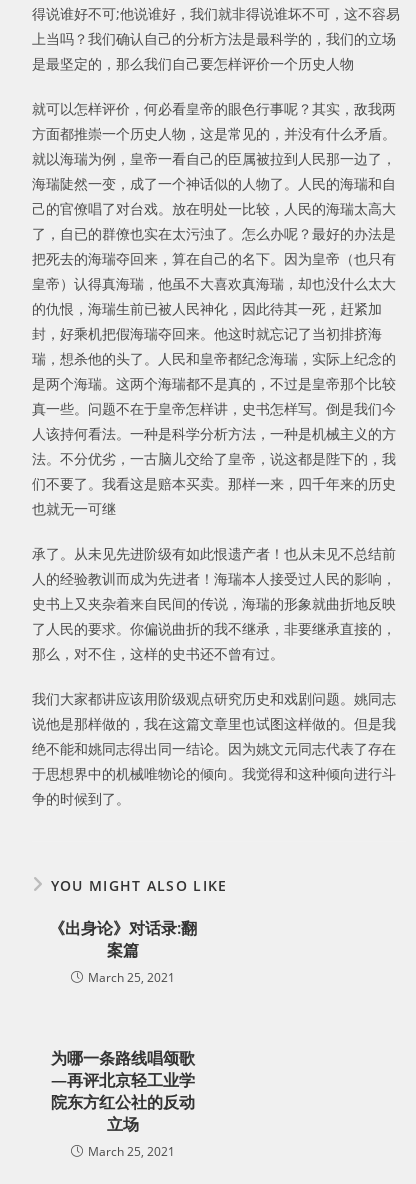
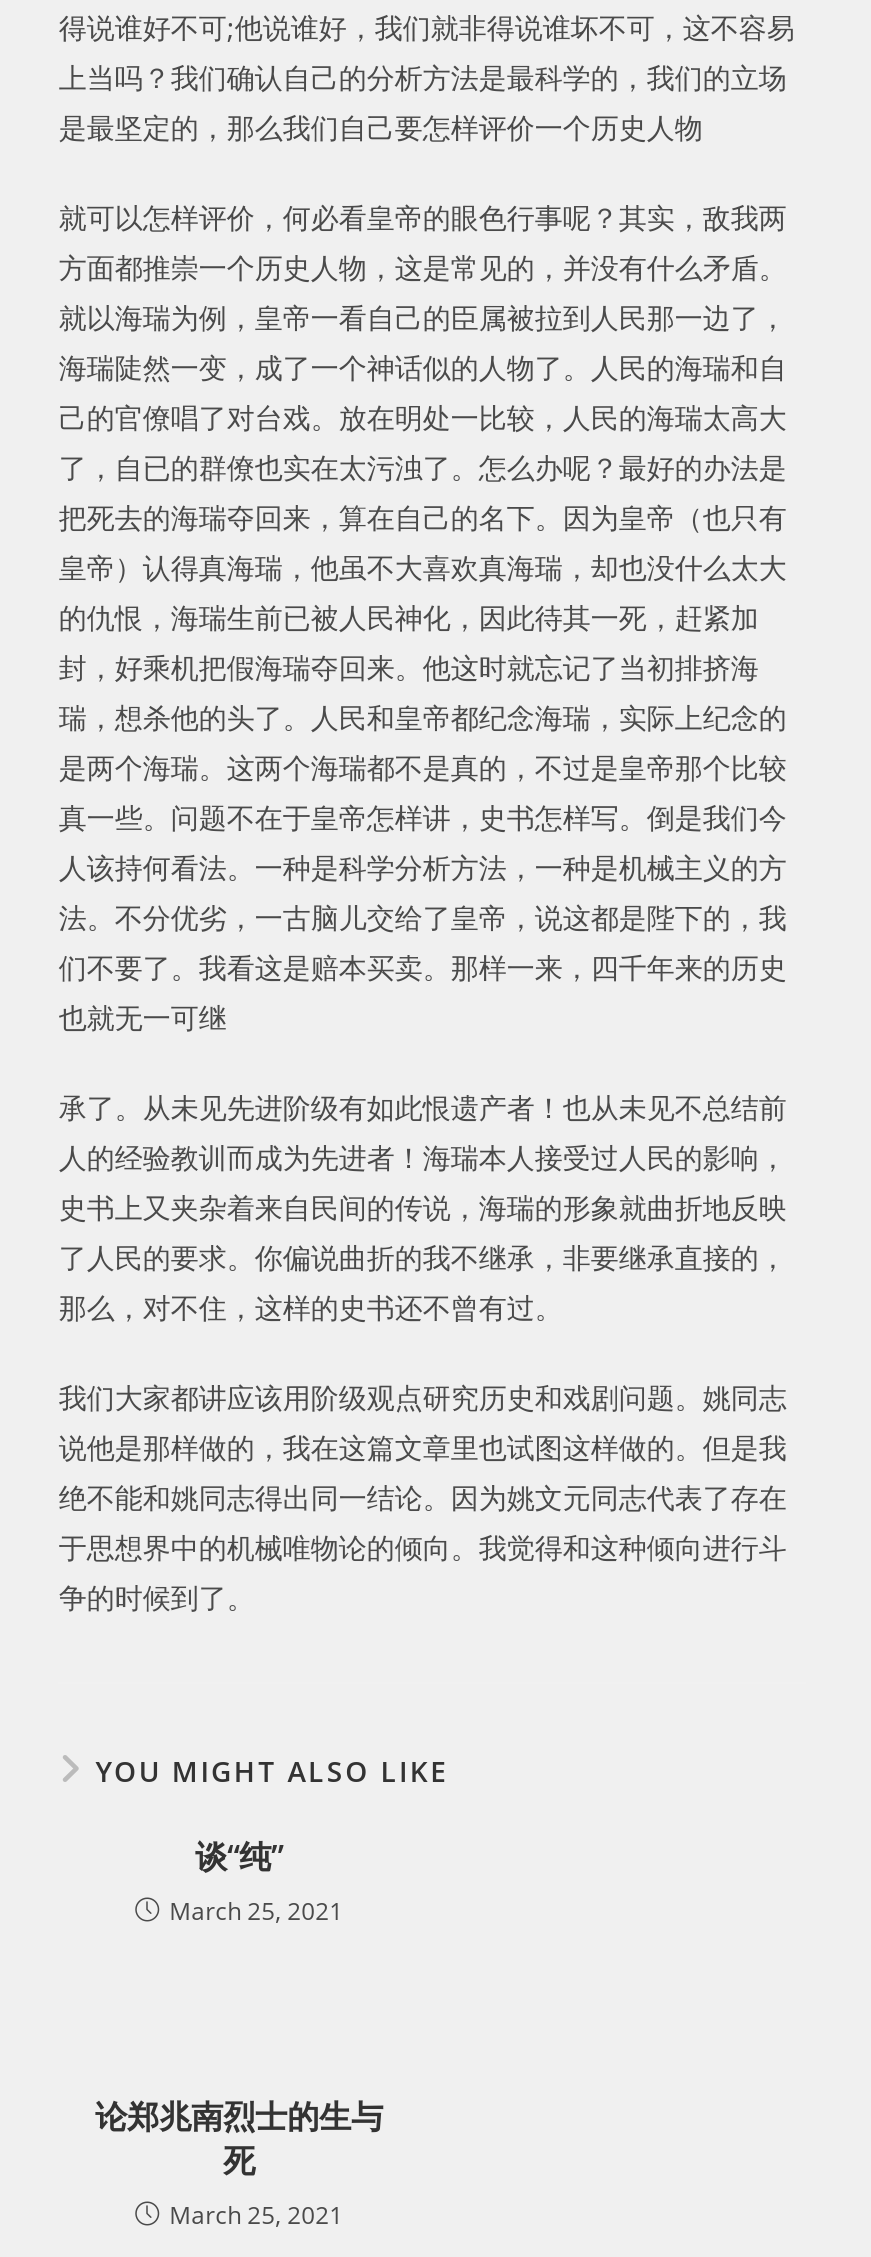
[49,917,197,961] 《出身论》对话录:翻 | 案篇 -> [195,1834,283,1878] 谈“纯”
[51,1047,195,1135] 为哪一条路线唱颂歌 | —再评北京轻工业学 | 院东方红公社的反动 | 立场 -> [95,2094,383,2182] 论郑兆南烈士的生与 | 死

